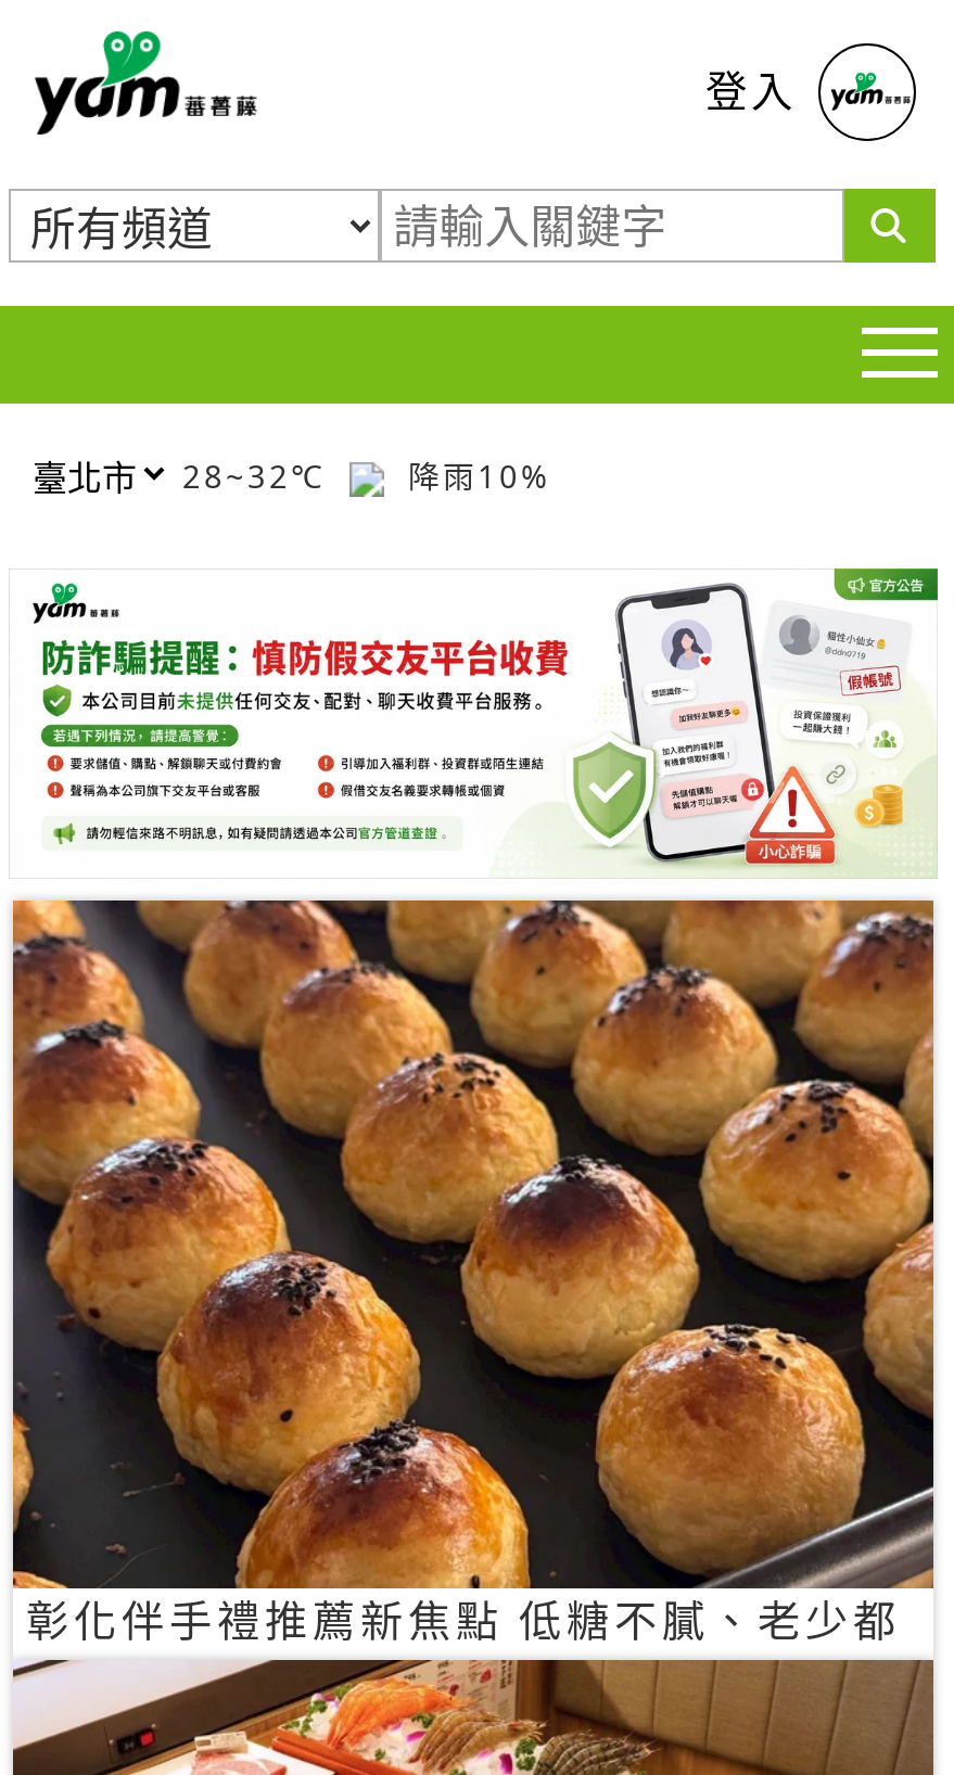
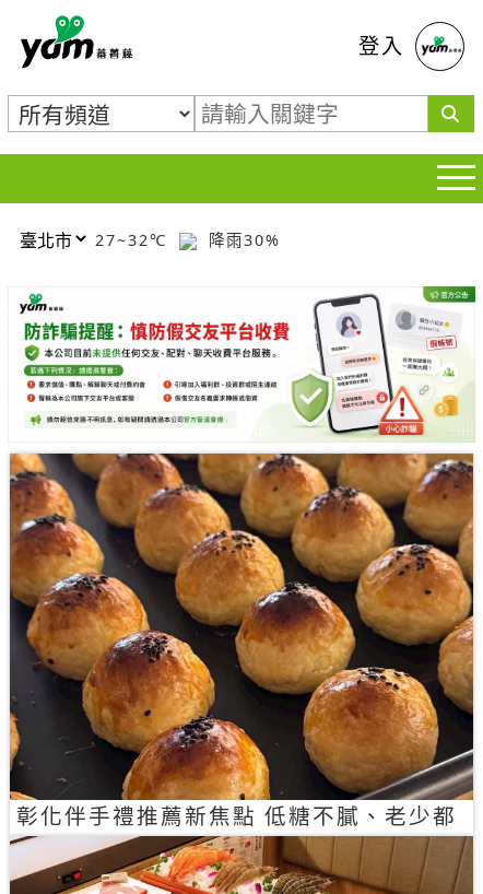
[182,455,339,496] 28~32℃ -> [95,229,174,250] 27~32℃
[395,455,551,496] 降雨10% -> [202,229,281,250] 降雨30%

